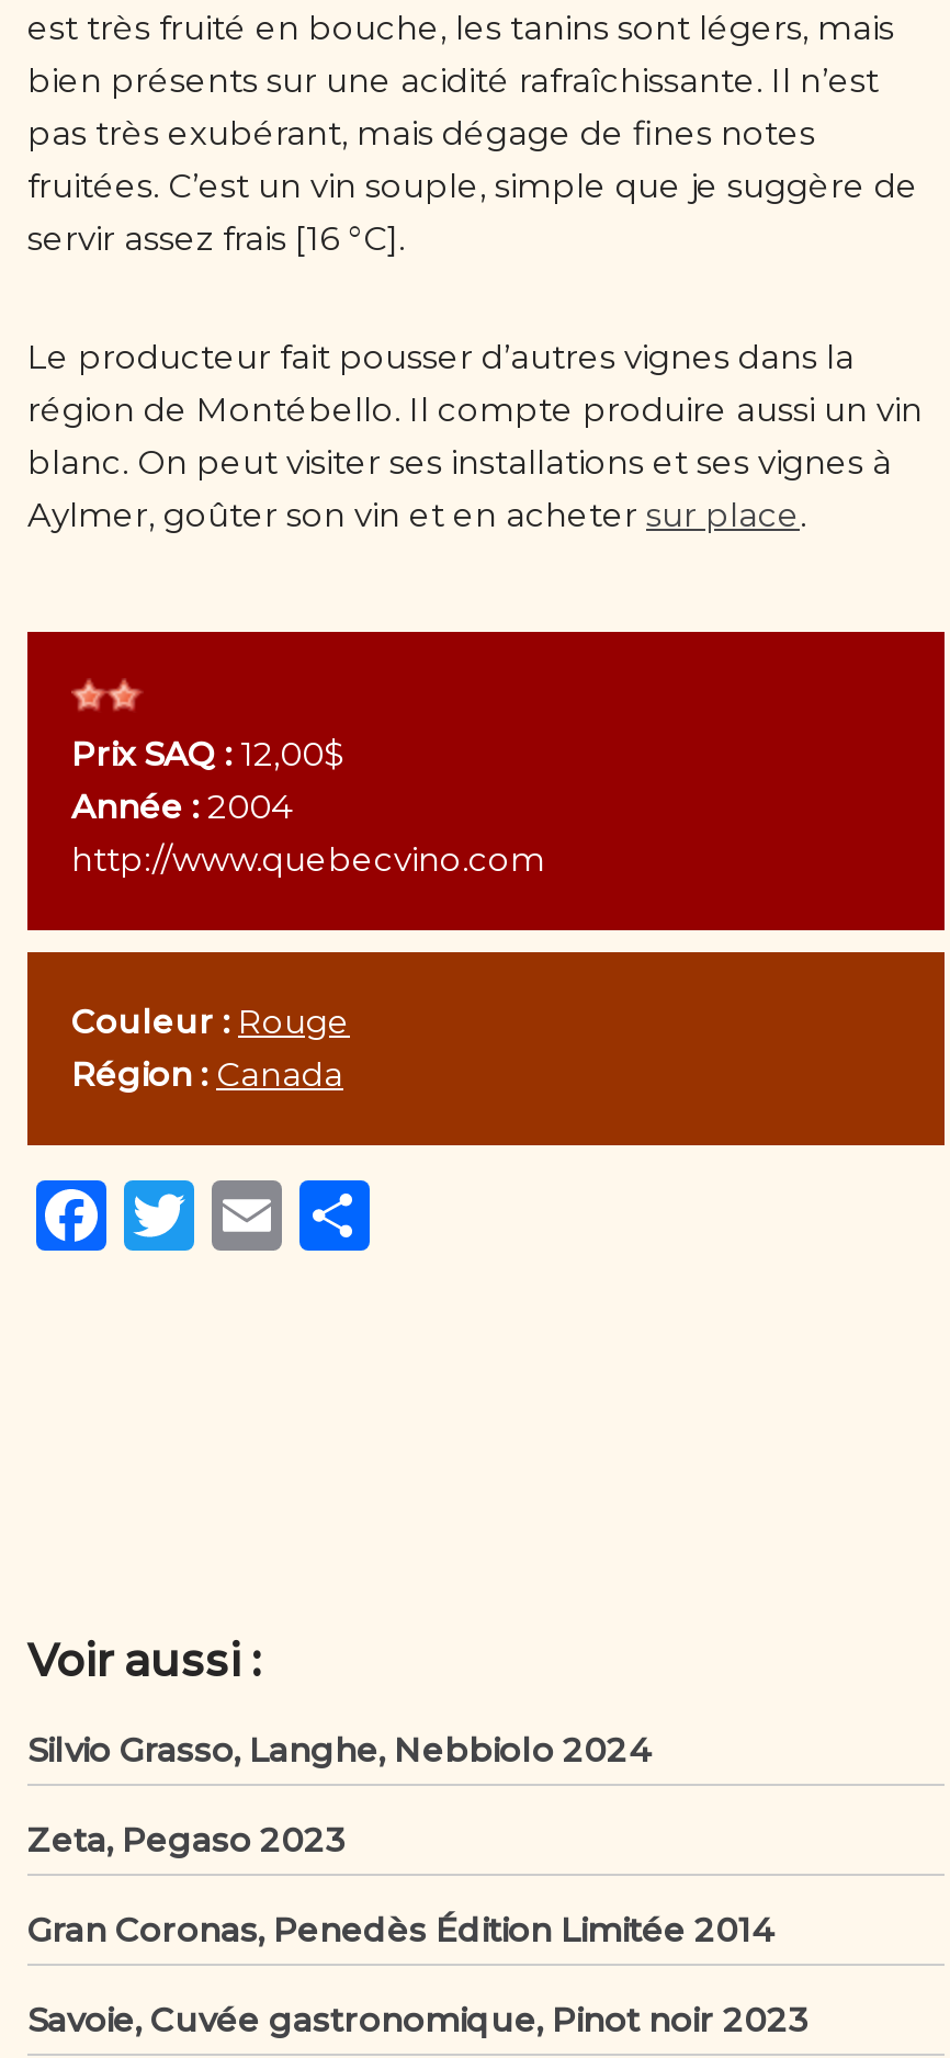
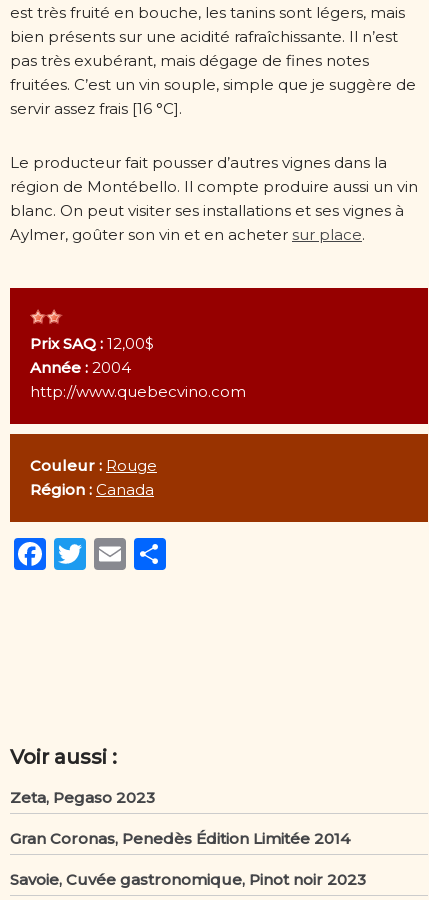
[27,1729,651,1770] Silvio Grasso, Langhe, Nebbiolo 2024 -> none

